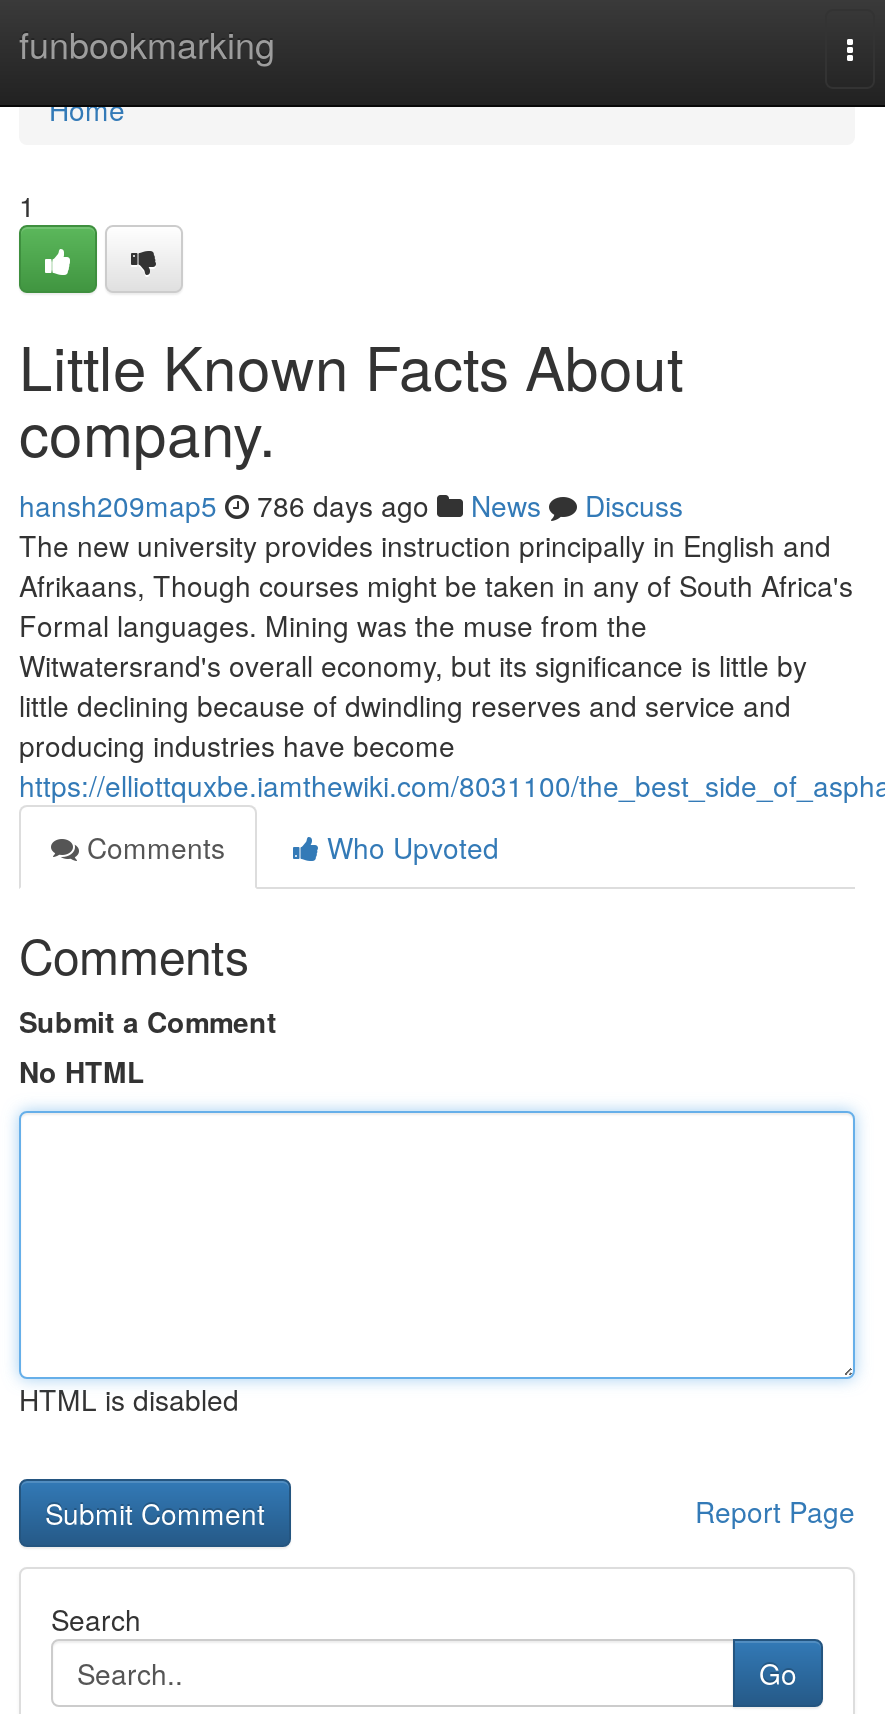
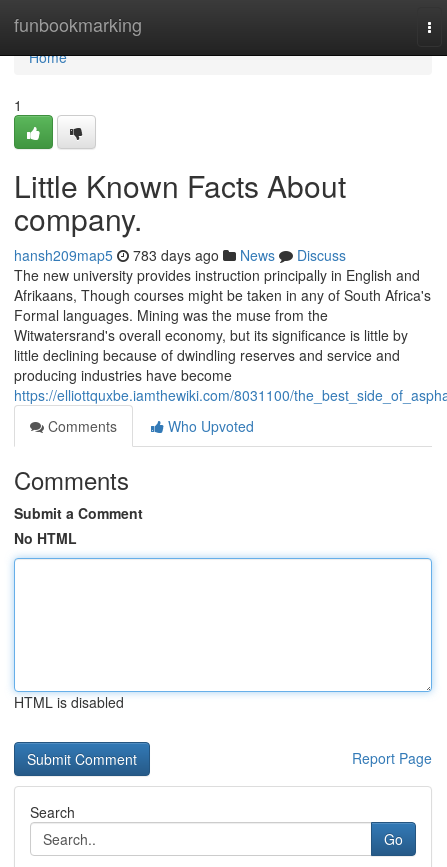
[19,485,683,525] hansh209map5 786 days ago News Discuss -> [14,245,346,265] hansh209map5 783 days ago News Discuss

